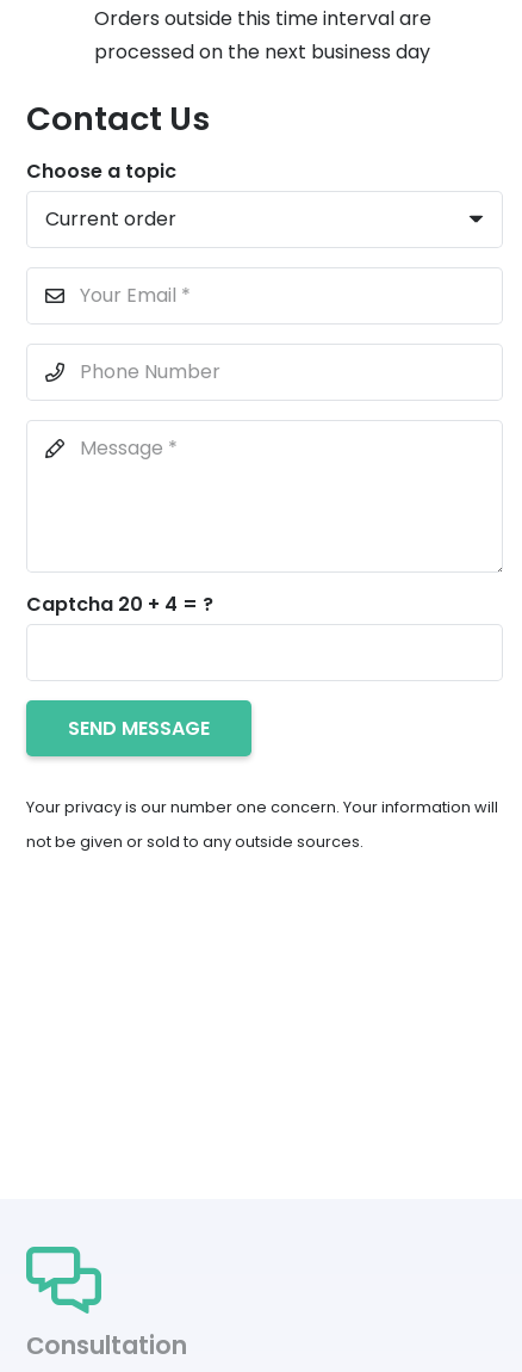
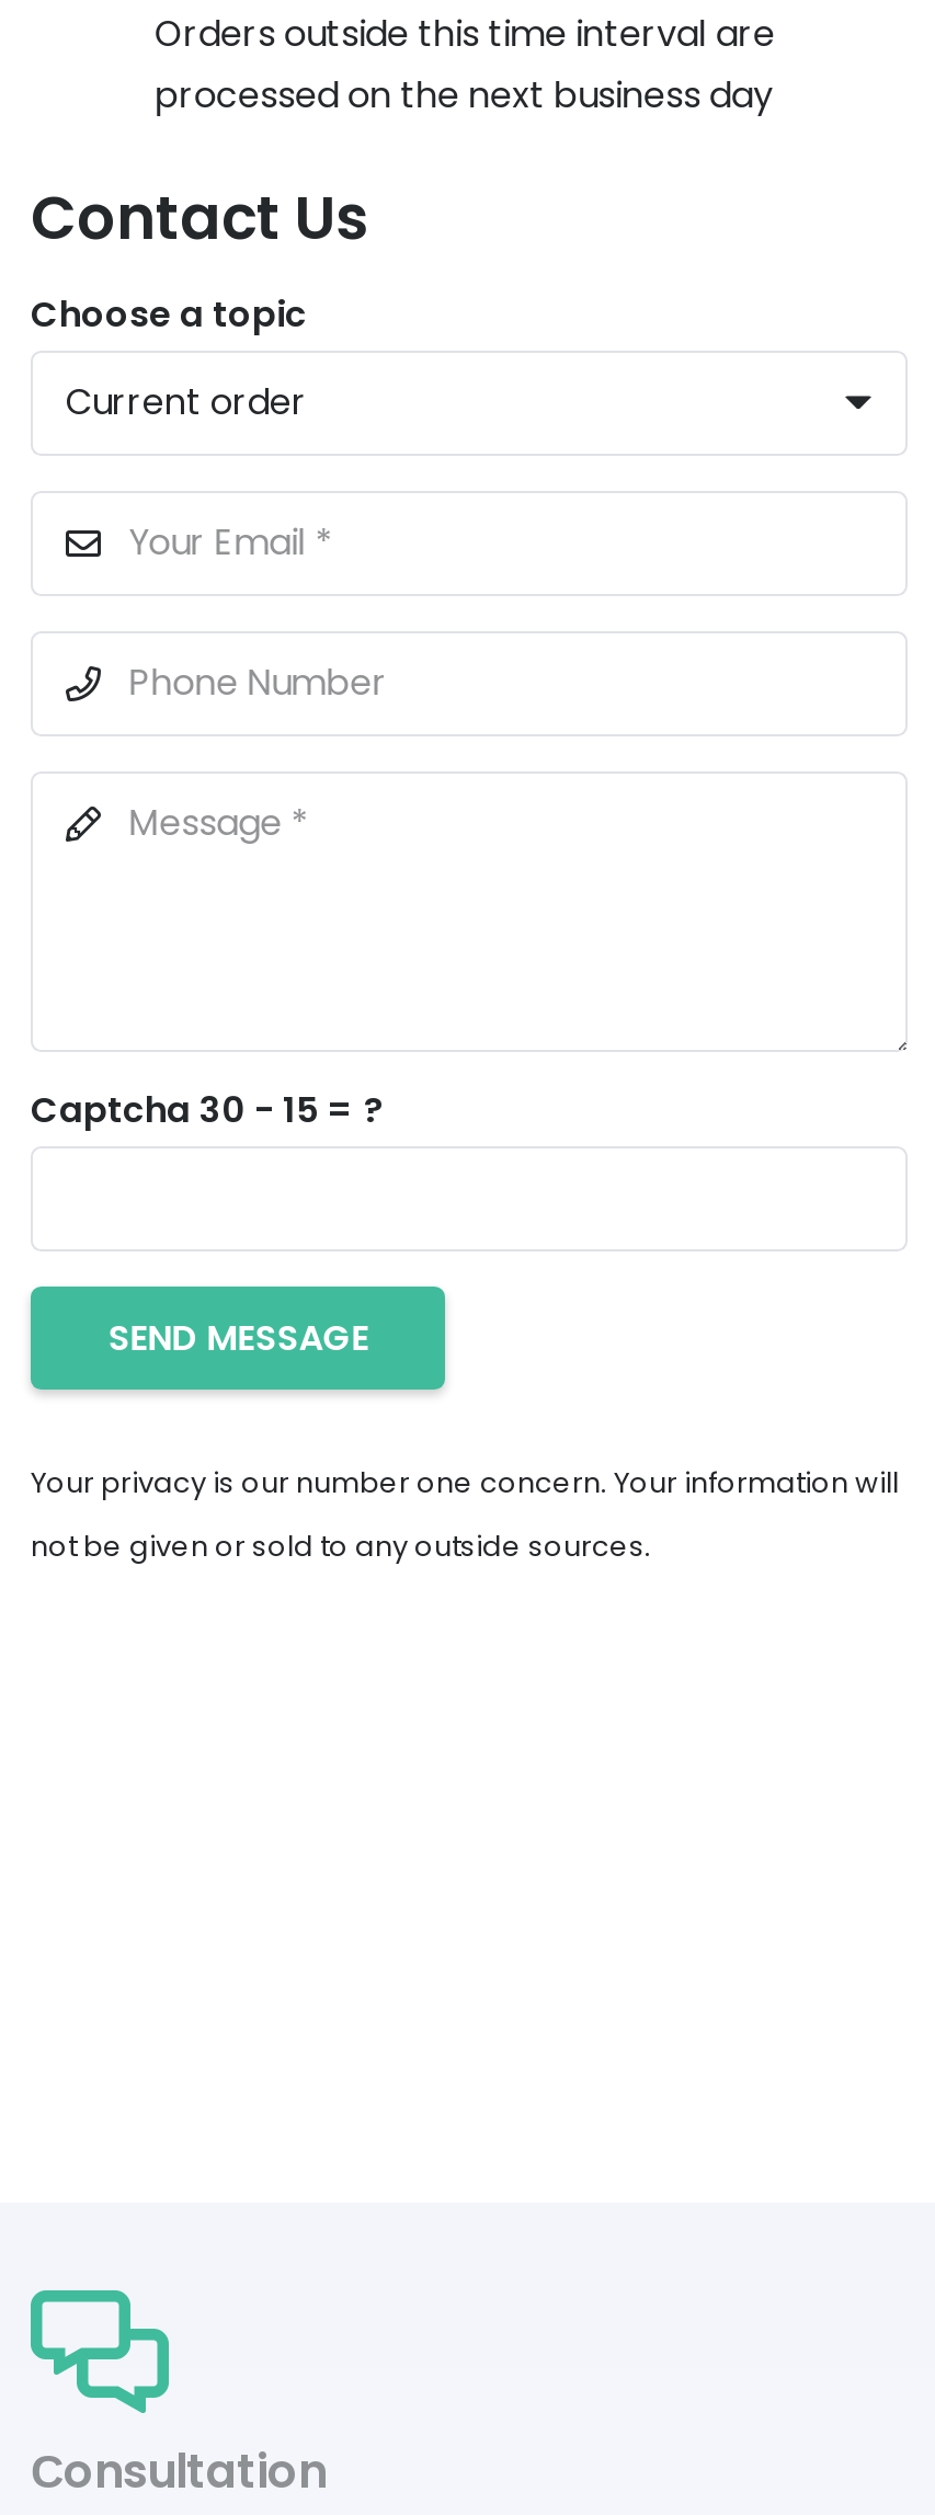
[26,590,213,618] Captcha 20 + 4 = ? -> [31,1084,384,1135] Captcha 30 - 15 = ?

